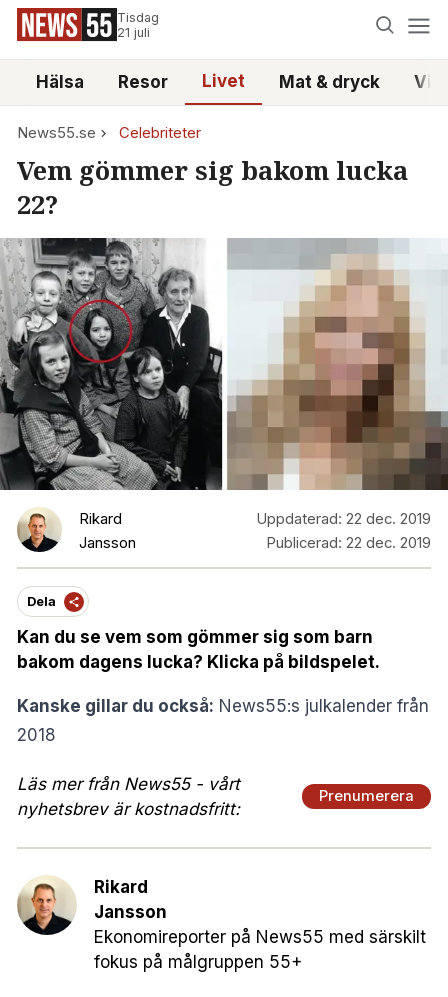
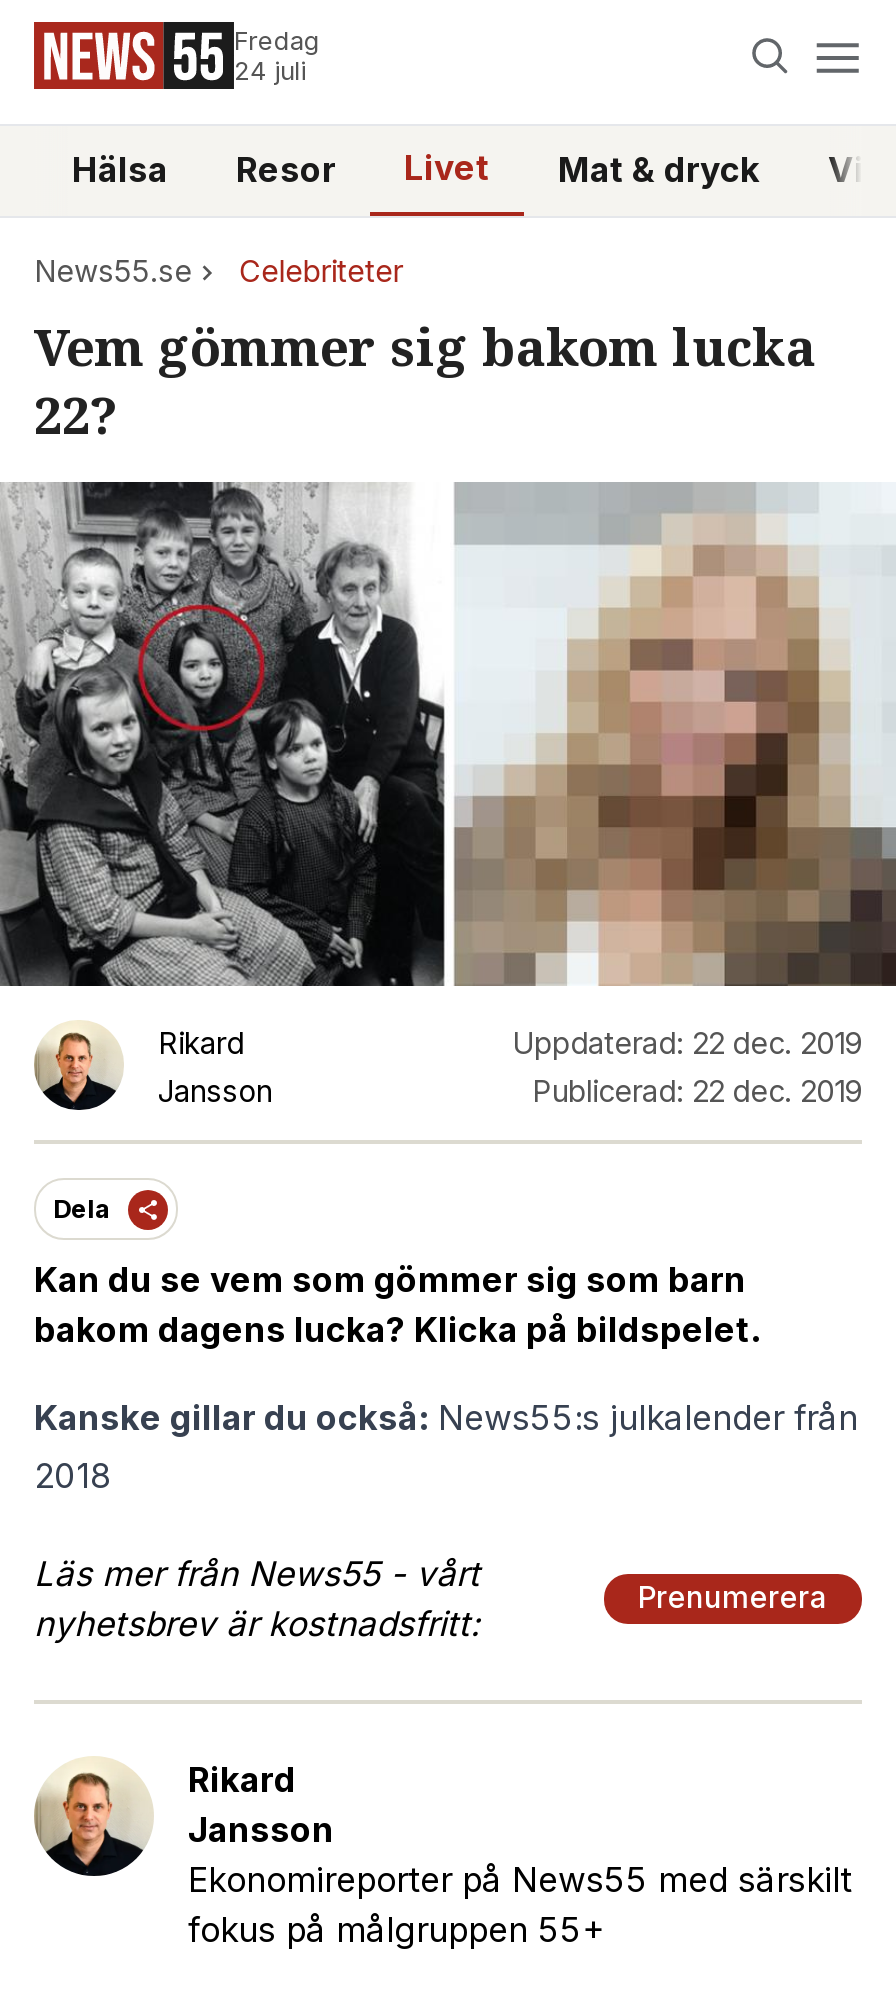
[117,10,159,40] Tisdag | 21 juli -> [234,26,320,86] Fredag | 24 juli

